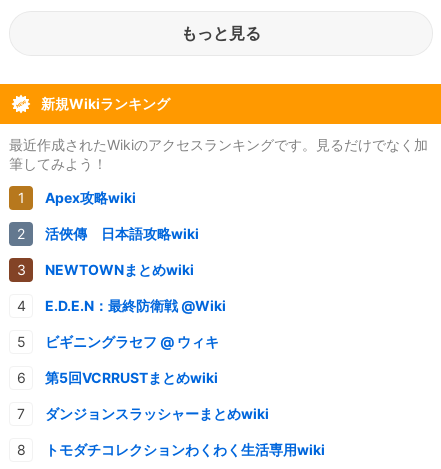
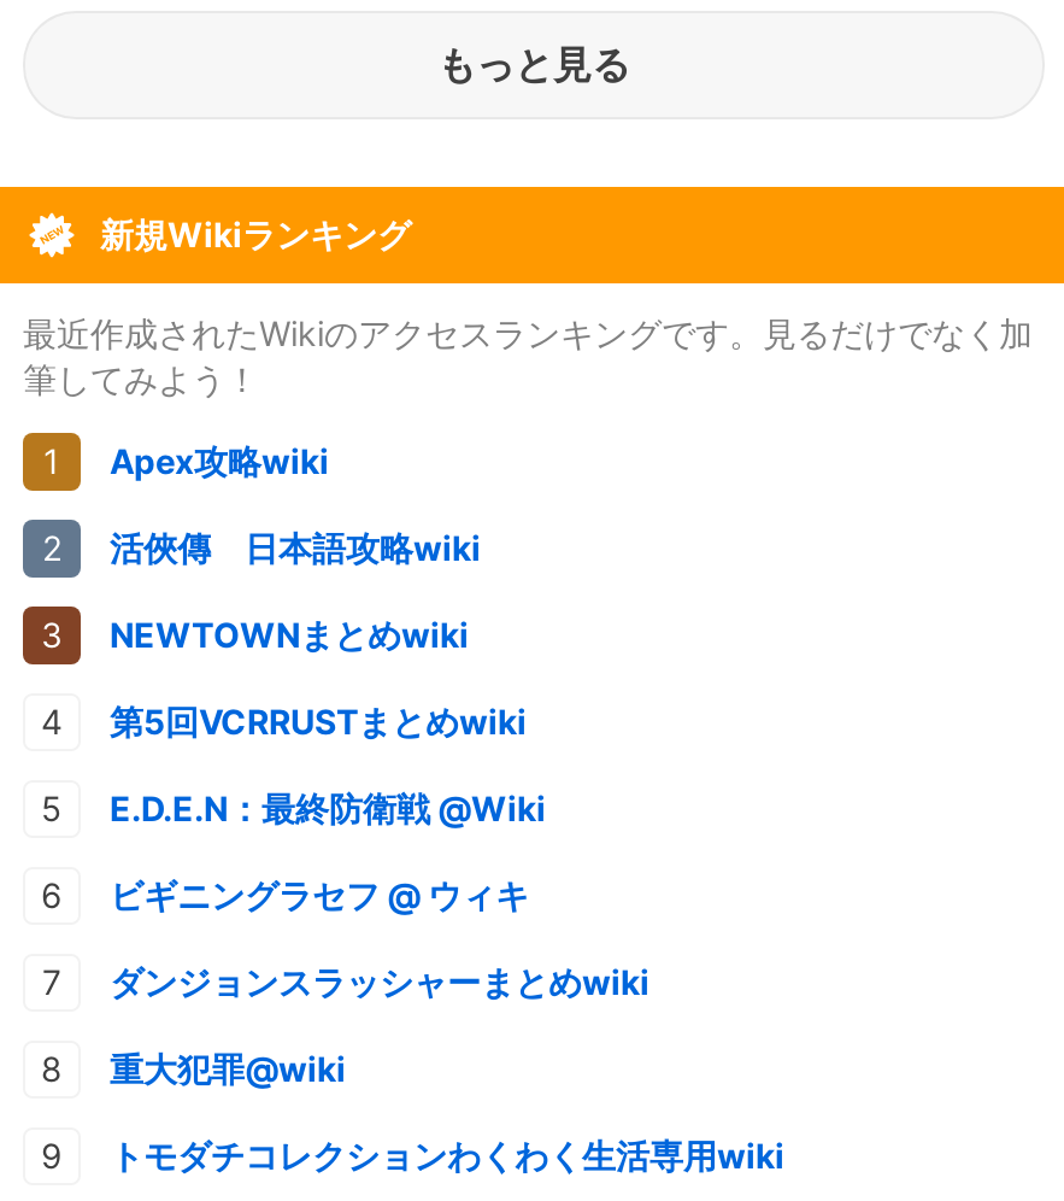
moved [45,369,218,386] -> [110,700,527,741]: 第5回VCRRUSTまとめwiki
none -> [110,1047,346,1088] 重大犯罪@wiki

